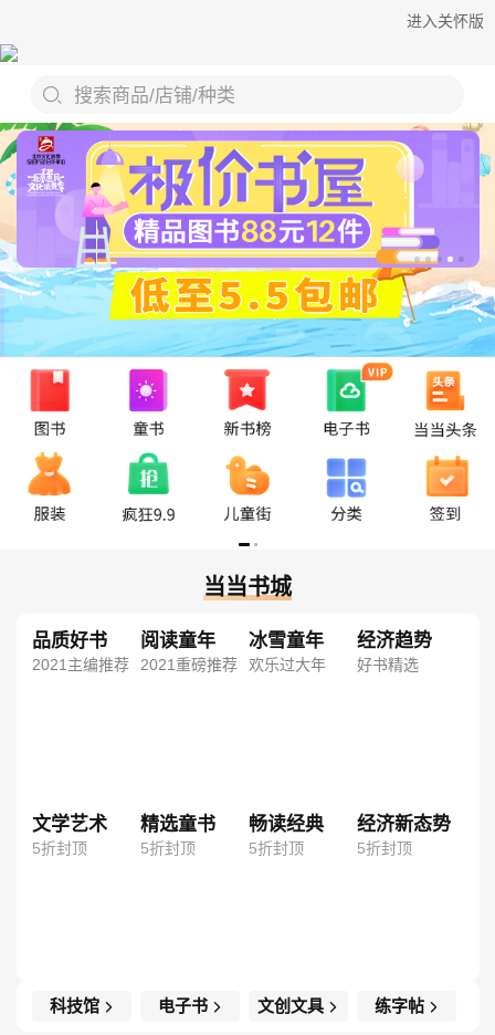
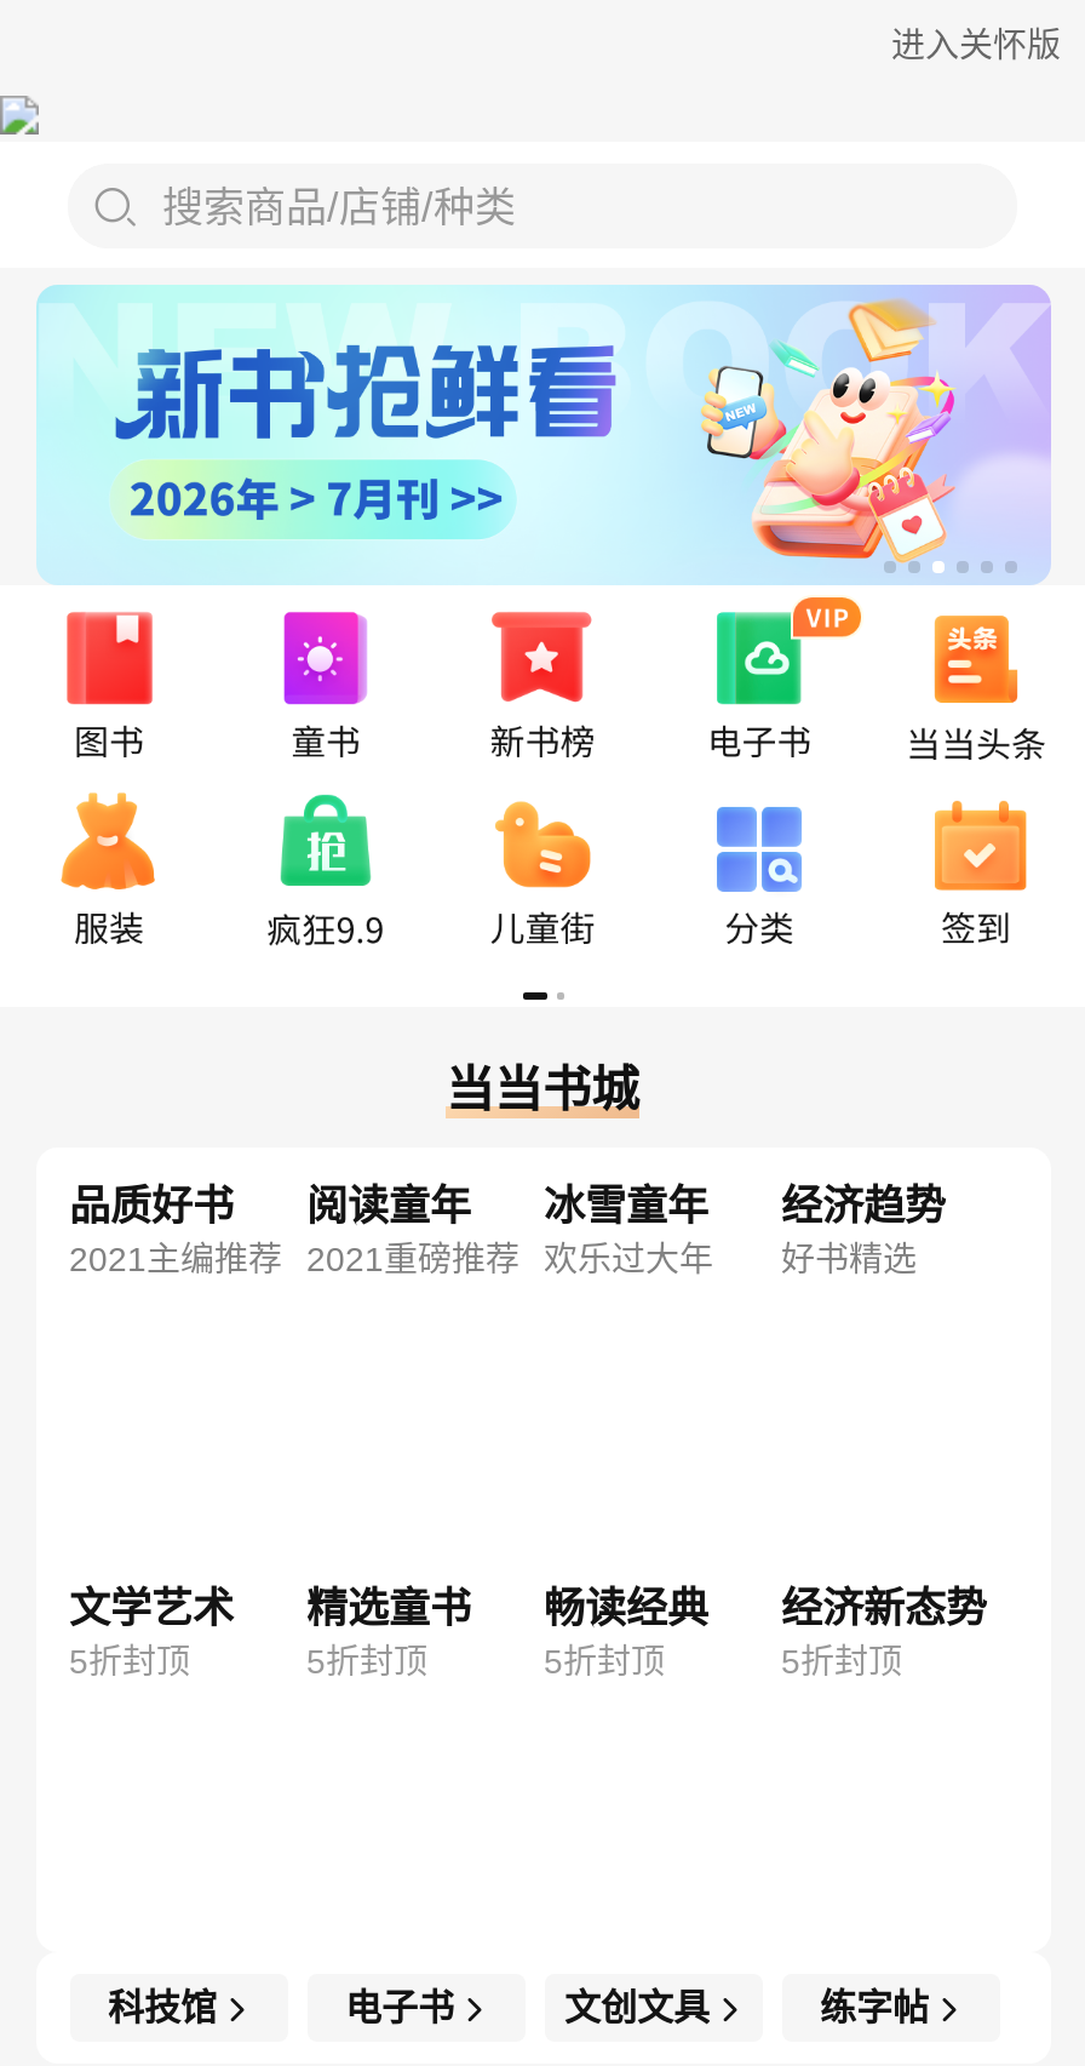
[3,122,492,357] [image] -> [7,268,1078,585] [image]

